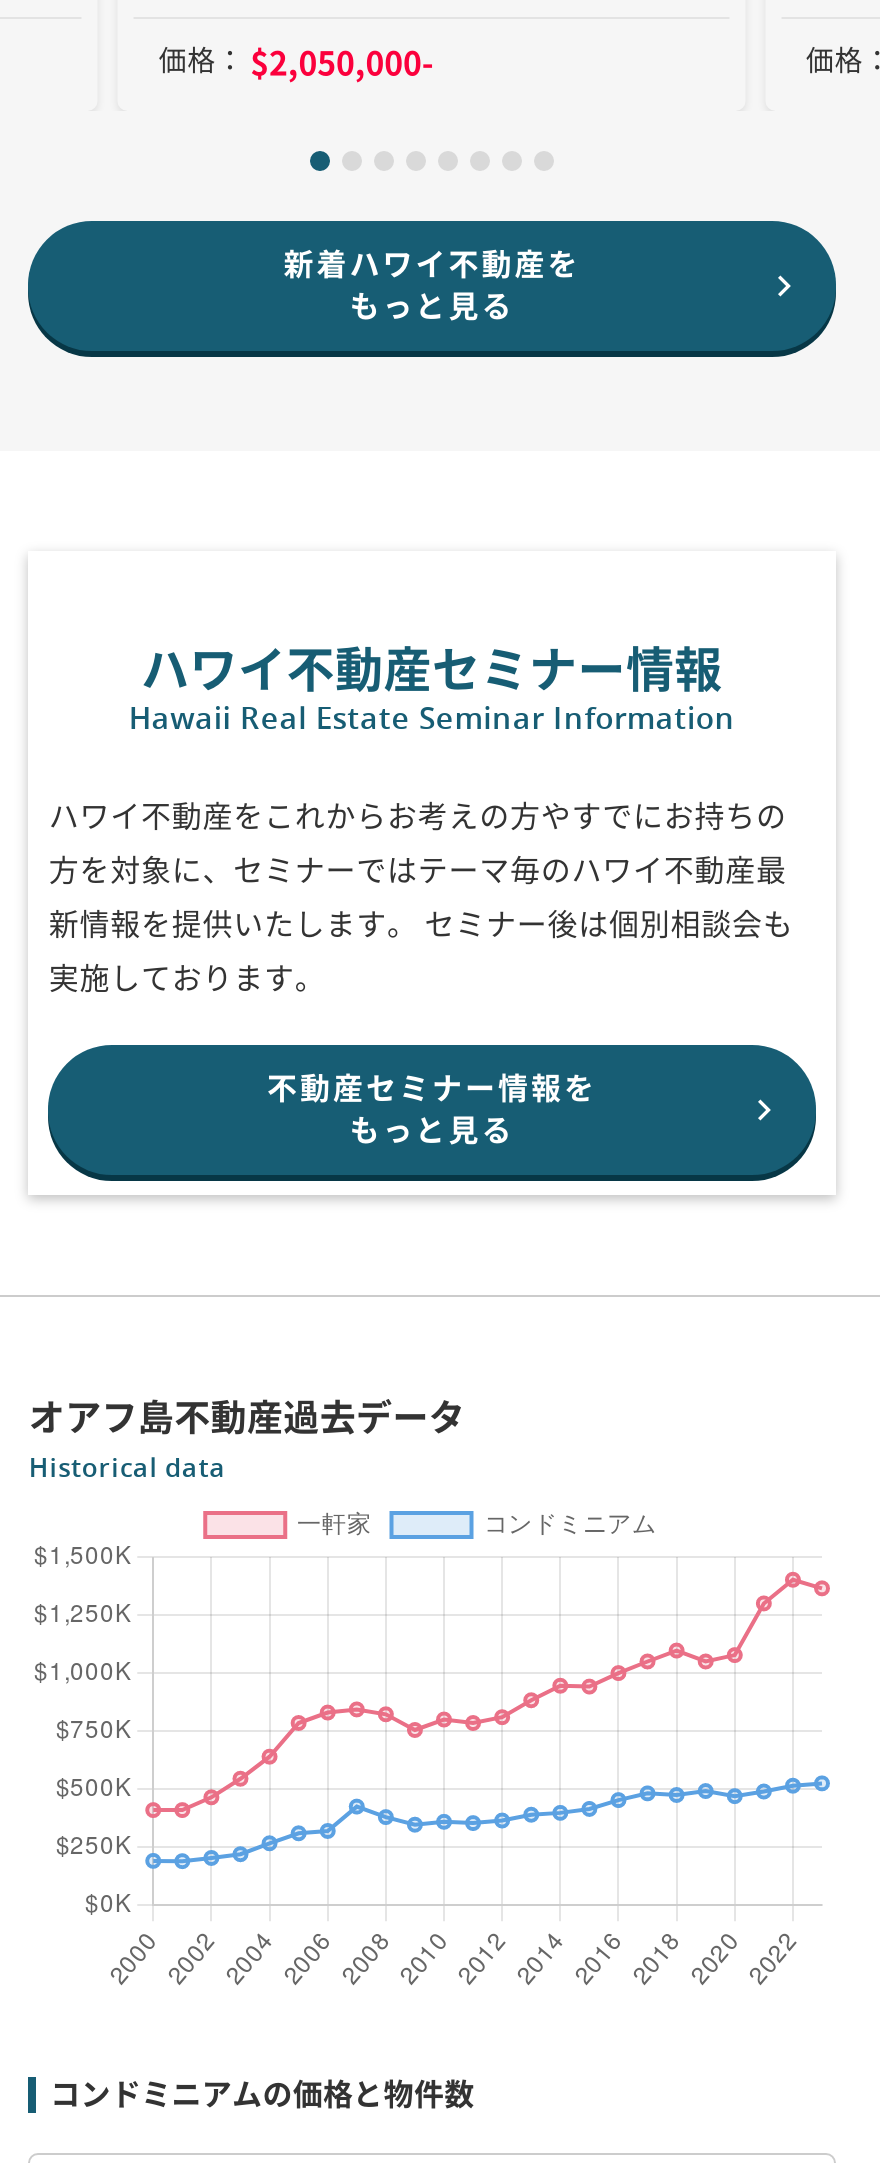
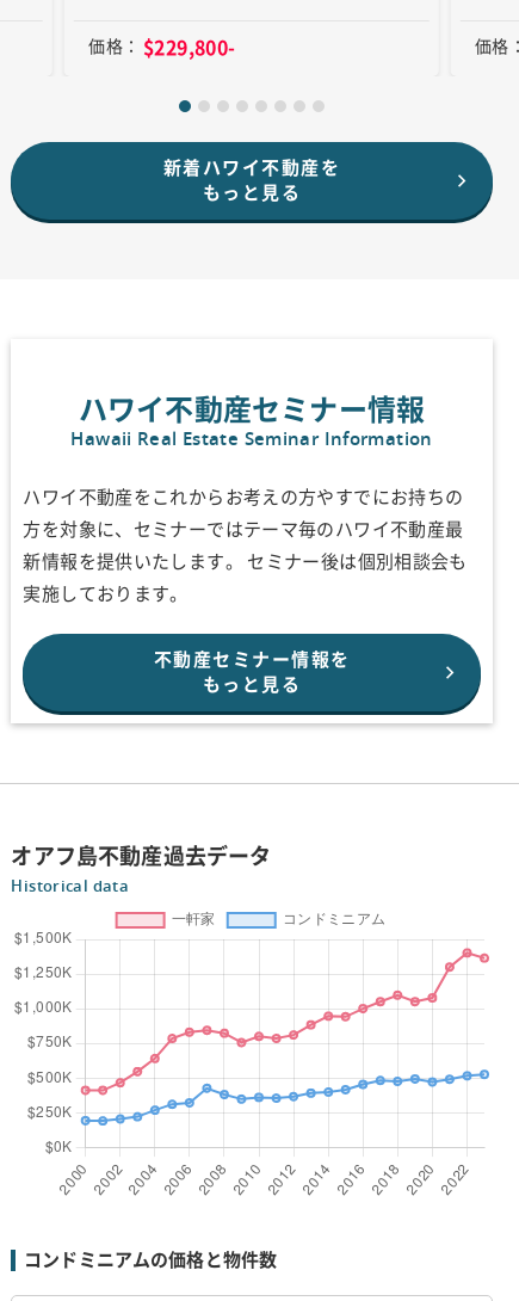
[158,46,434,78] 価格 $2,050,000- -> [89,38,236,57] 価格 $229,800-

